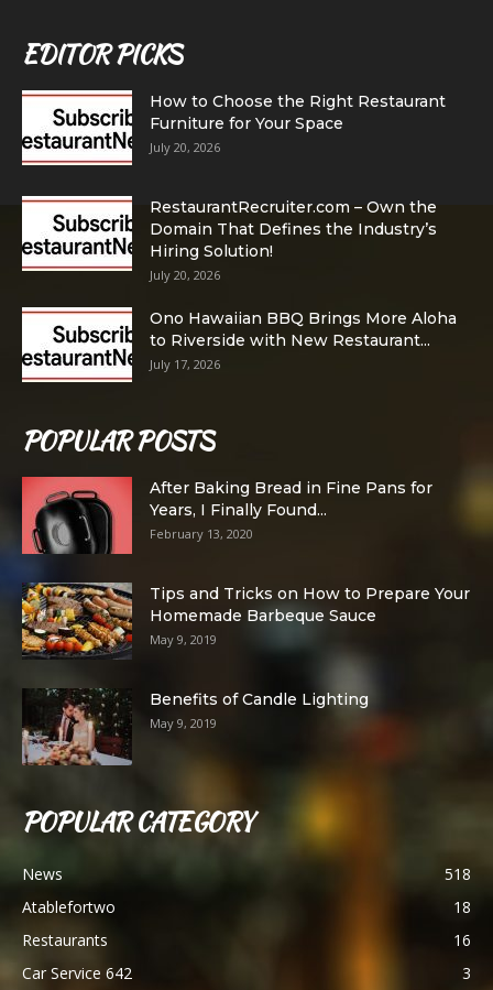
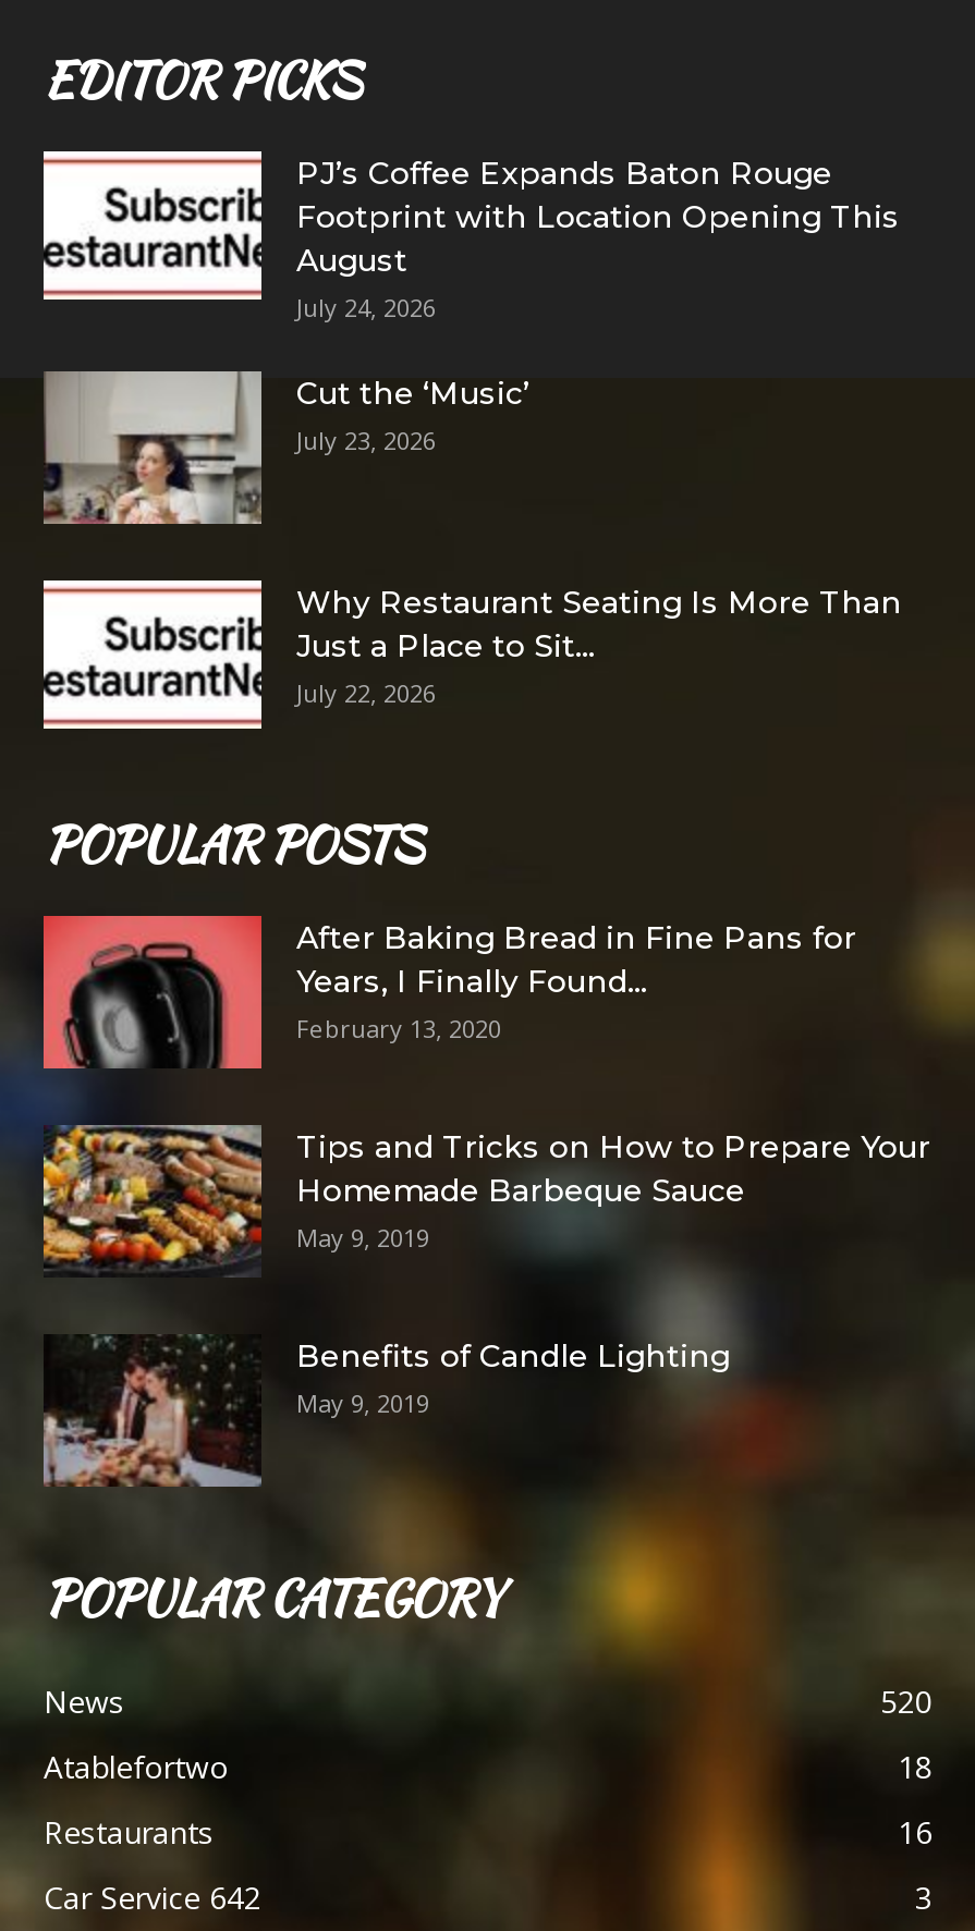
[150,91,446,155] How to Choose the Right Restaurant | Furniture for Your Space | July 20, 2026 -> [296,154,900,323] PJ’s Coffee Expands Baton Rouge | Footprint with Location Opening This | August | July 24, 2026
[21,195,437,283] [image] | RestaurantRecruiter.com – Own the | Domain That Defines the Industry’s | Hiring Solution! | July 20, 2026 -> [44,360,529,526] [image] | Cut the ‘Music’ | July 23, 2026
[150,308,457,372] Ono Hawaiian BBQ Brings More Aloha | to Riverside with New Restaurant... | July 17, 2026 -> [296,583,902,709] Why Restaurant Seating Is More Than | Just a Place to Sit... | July 22, 2026
[445,863,471,884] 518 -> [880,1681,933,1722] 520

